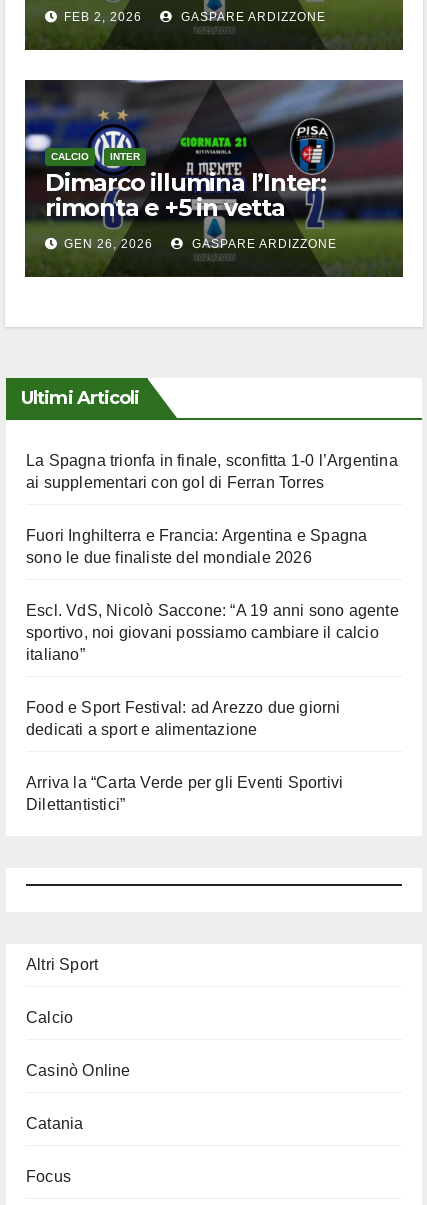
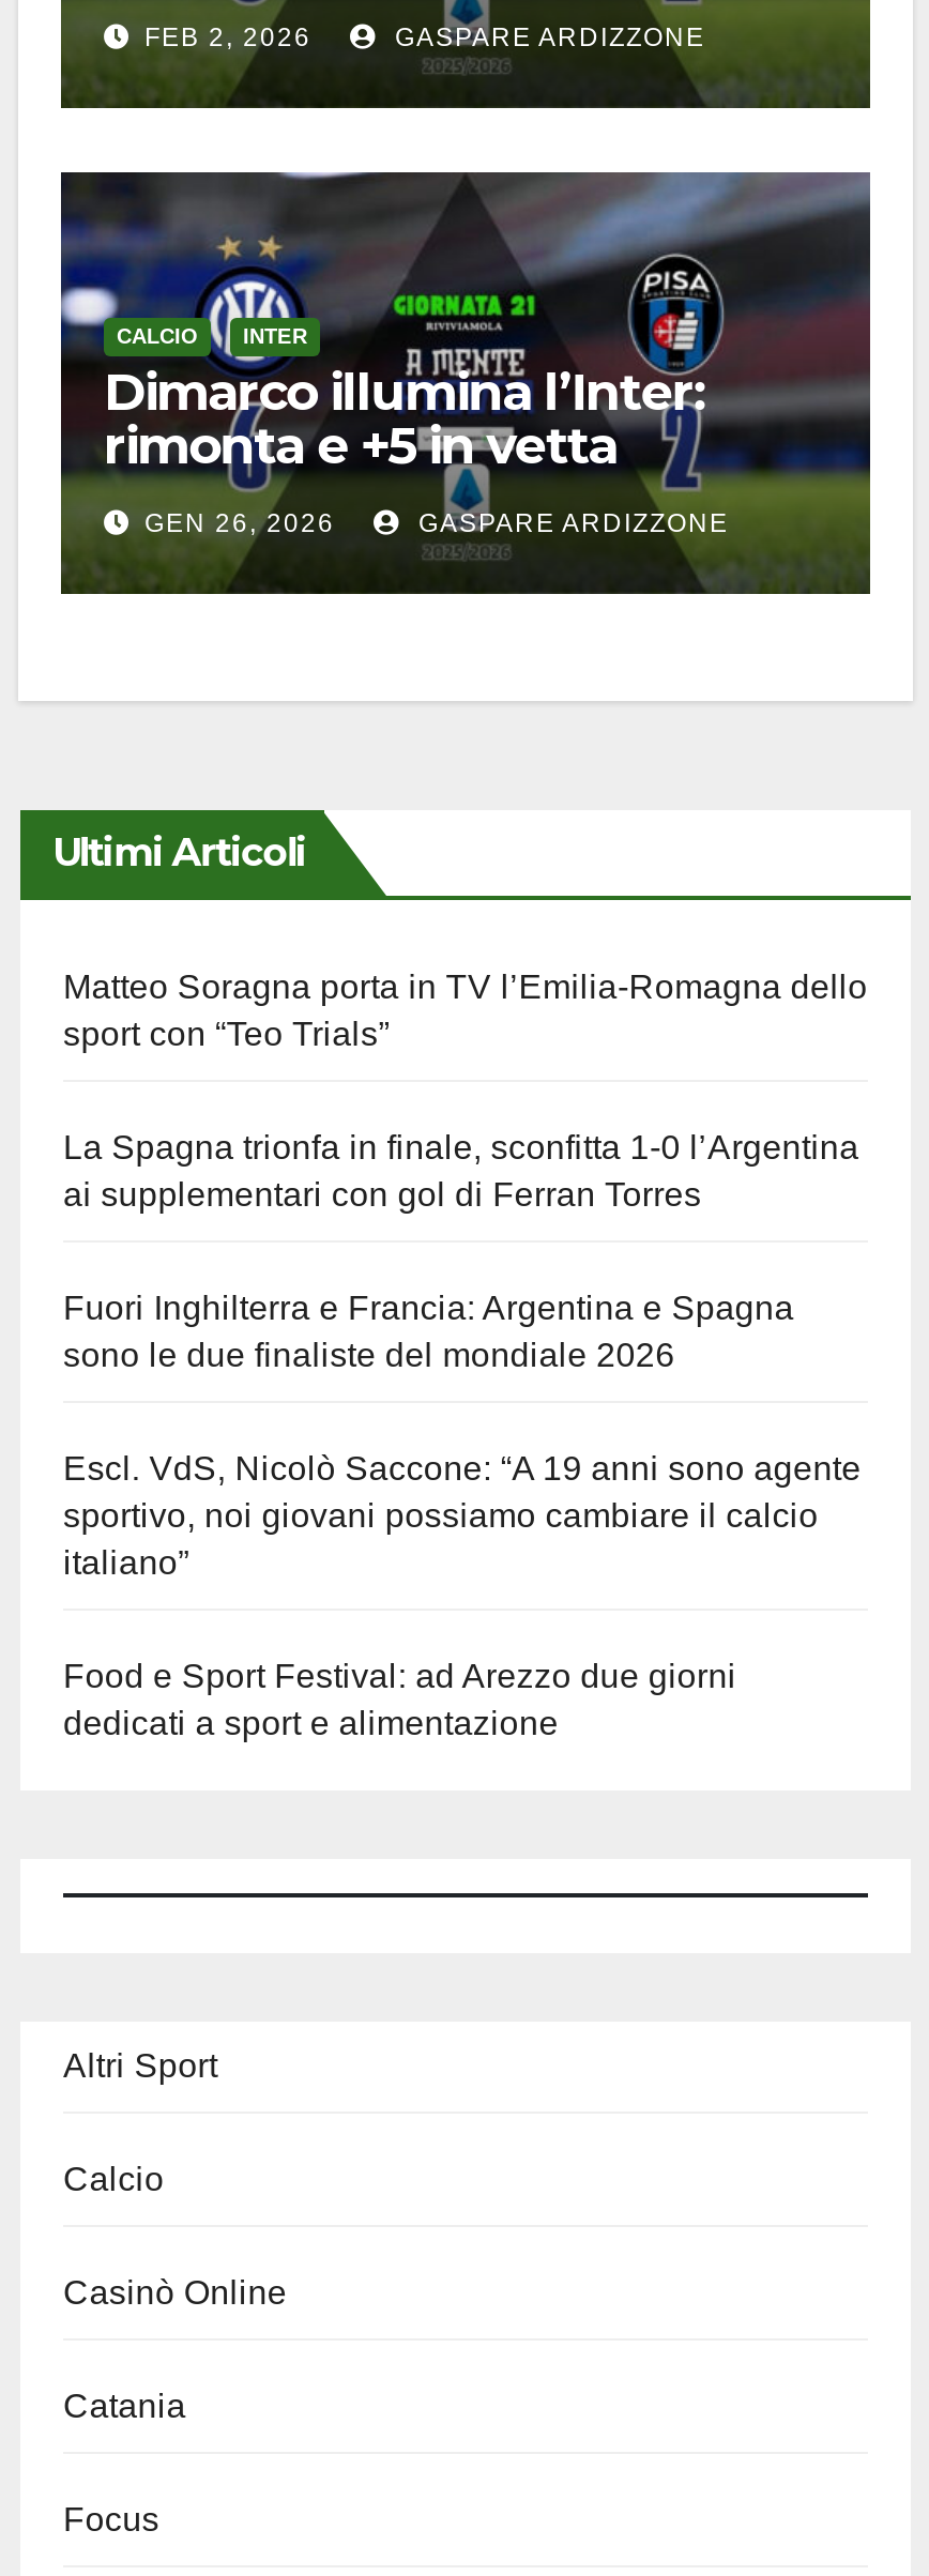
none -> [63,968,868,1051] Matteo Soragna porta in TV l’Emilia-Romagna dello | sport con “Teo Trials”
moved [26,452,399,738] -> [63,1128,861,1740]: La Spagna trionfa in finale, sconfitta 1-0 l’Argentina | ai supplementari con gol di Ferran Torres | Fuori Inghilterra e Francia: Argentina e Spagna | ... | Food e Sport Festival: ad Arezzo due giorni | dedicati a sport e alimentazione
[26,774,343,813] Arriva la “Carta Verde per gli Eventi Sportivi | Dilettantistici” -> none

